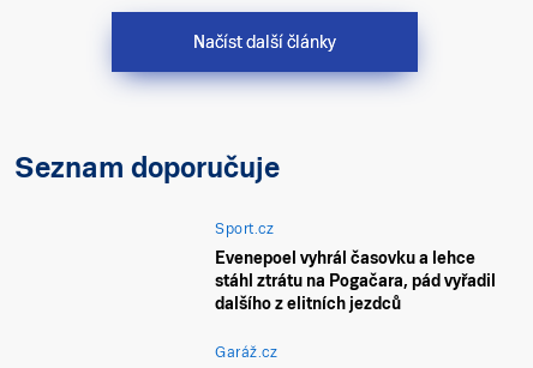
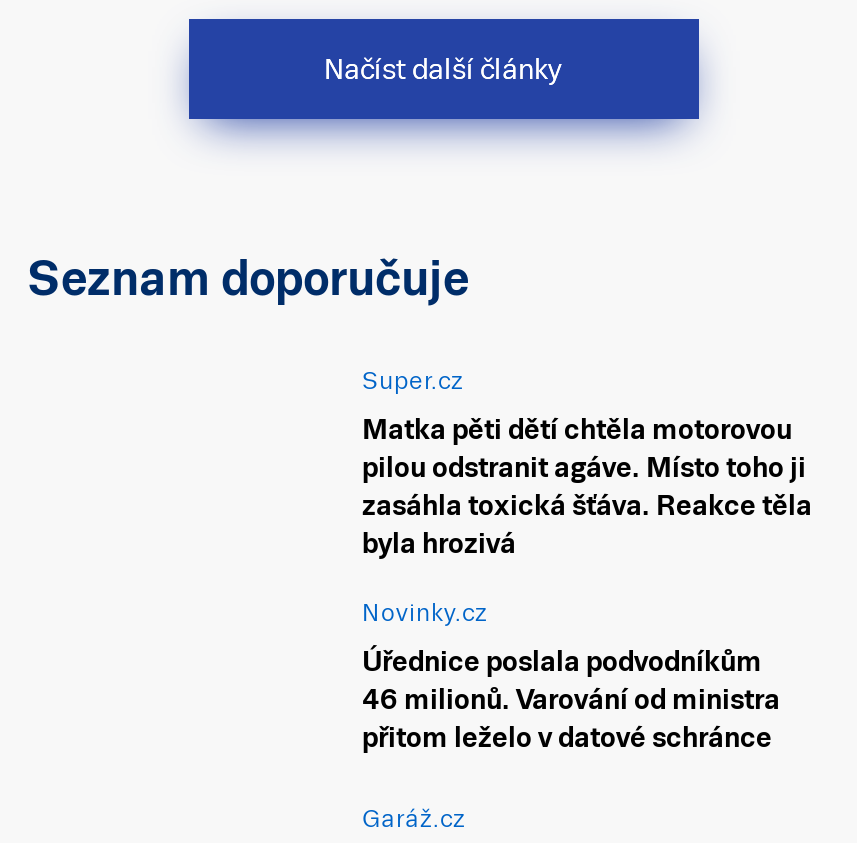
[215,221,496,313] Sport.cz | Evenepoel vyhrál časovku a lehce | stáhl ztrátu na Pogačara, pád vyřadil | dalšího z elitních jezdců -> [362,367,812,753] Super.cz | Matka pěti dětí chtěla motorovou | pilou odstranit agáve. Místo toho ji | zasáhla toxická šťáva. Reakce těla | byla hrozivá | Novinky.cz | Úřednice poslala podvodníkům | 46 milionů. Varování od ministra | přitom leželo v datové schránce

